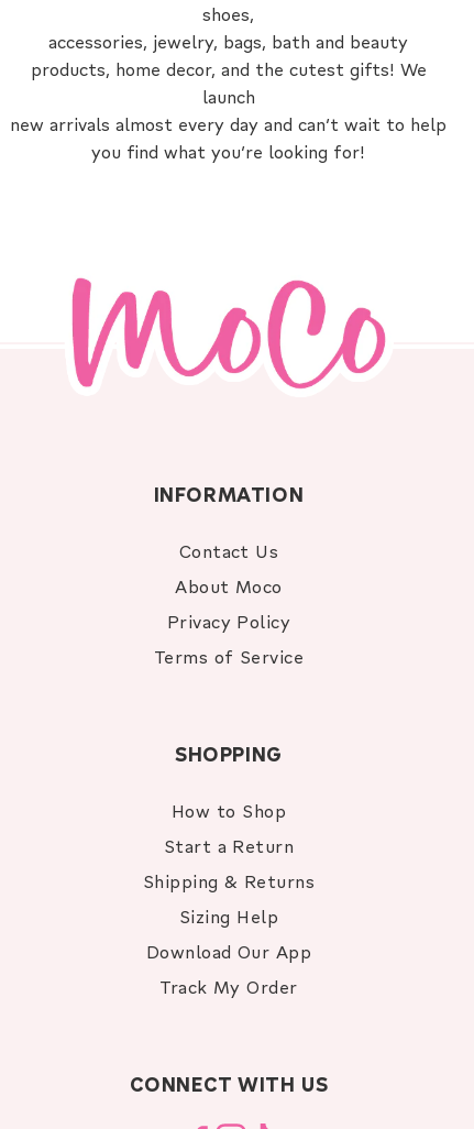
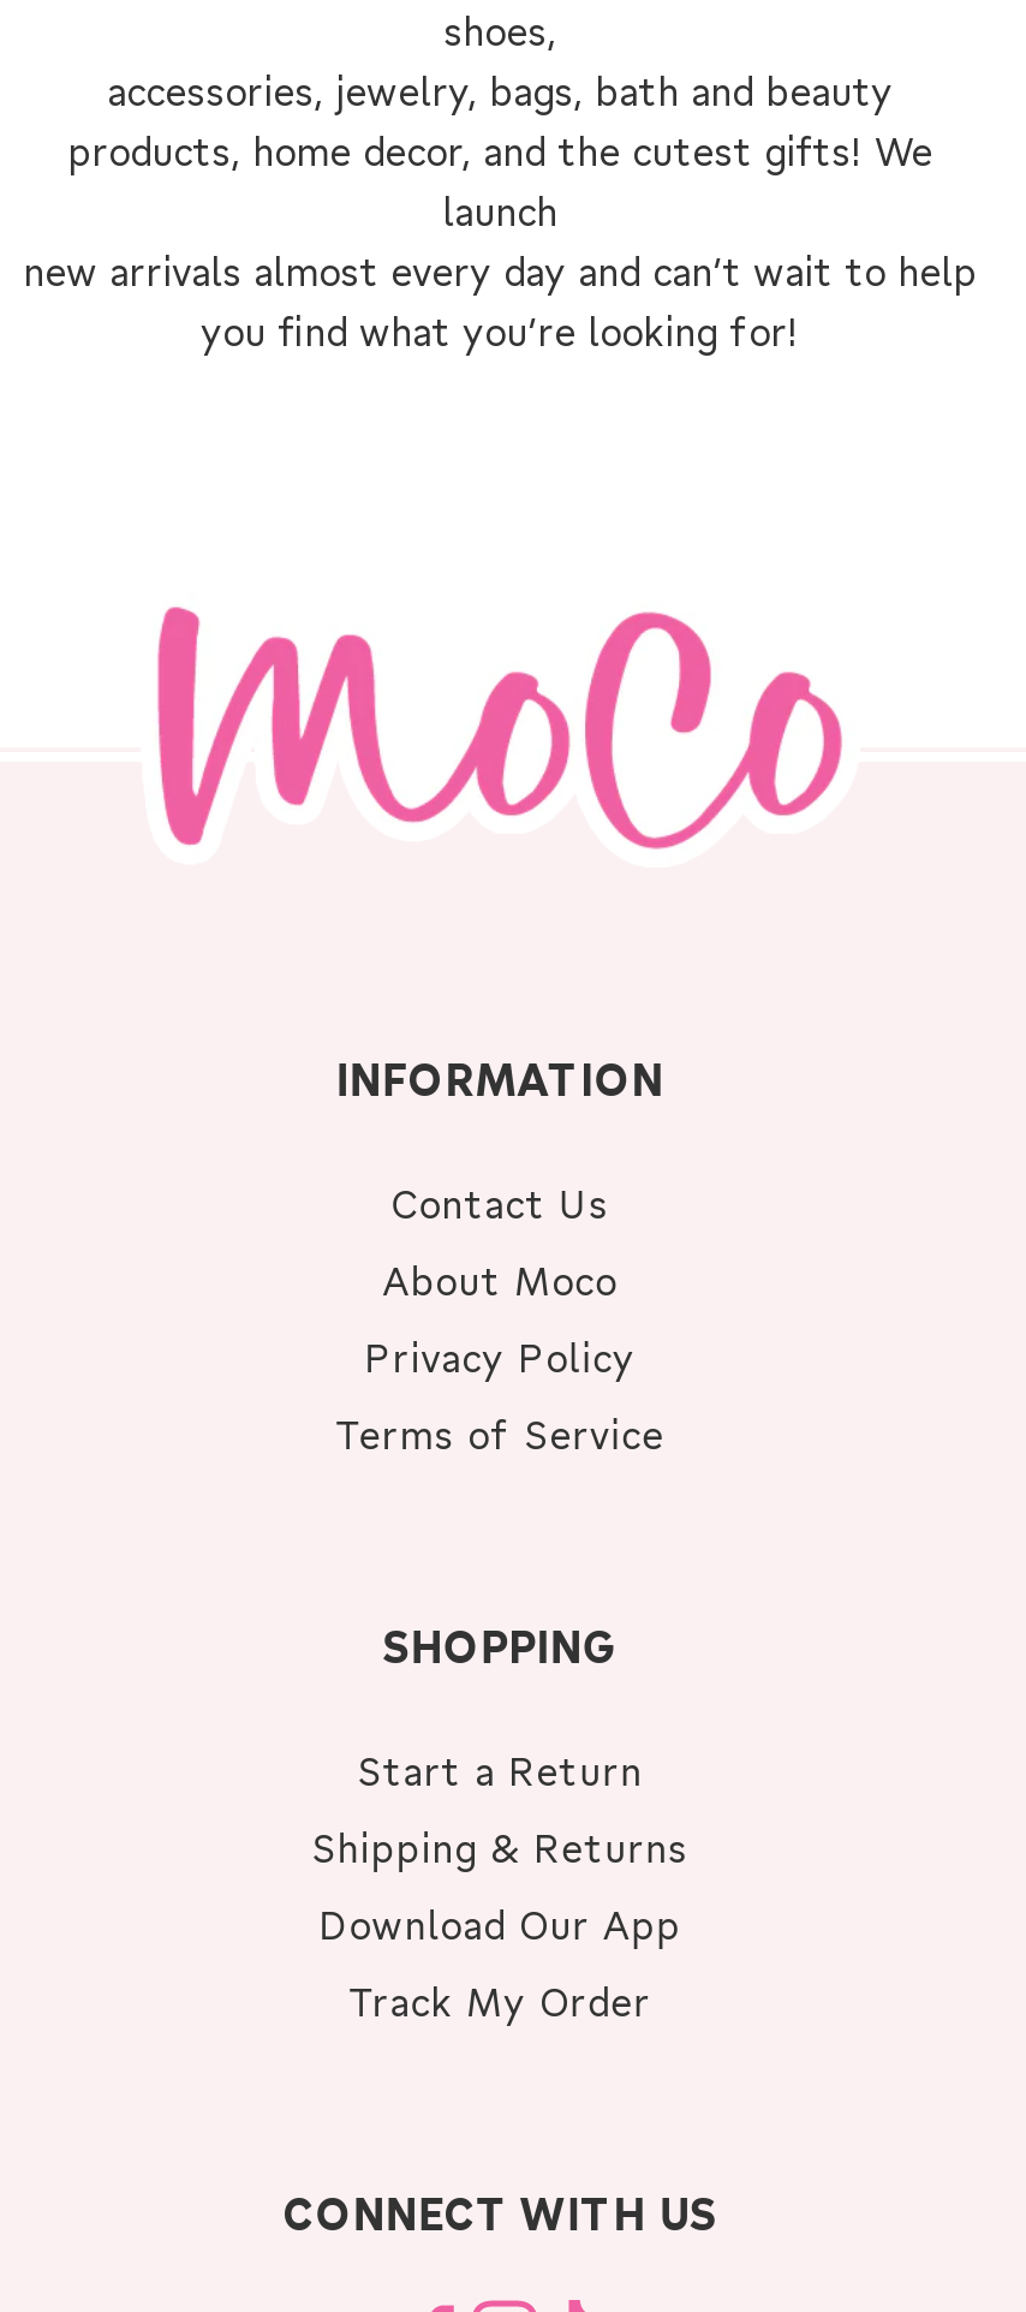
[171,799,286,822] How to Shop -> none
[179,905,278,928] Sizing Help -> none

